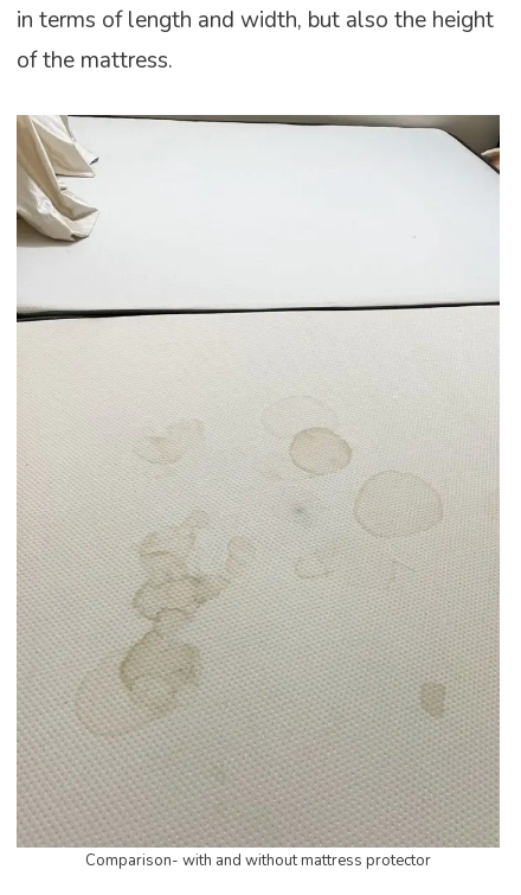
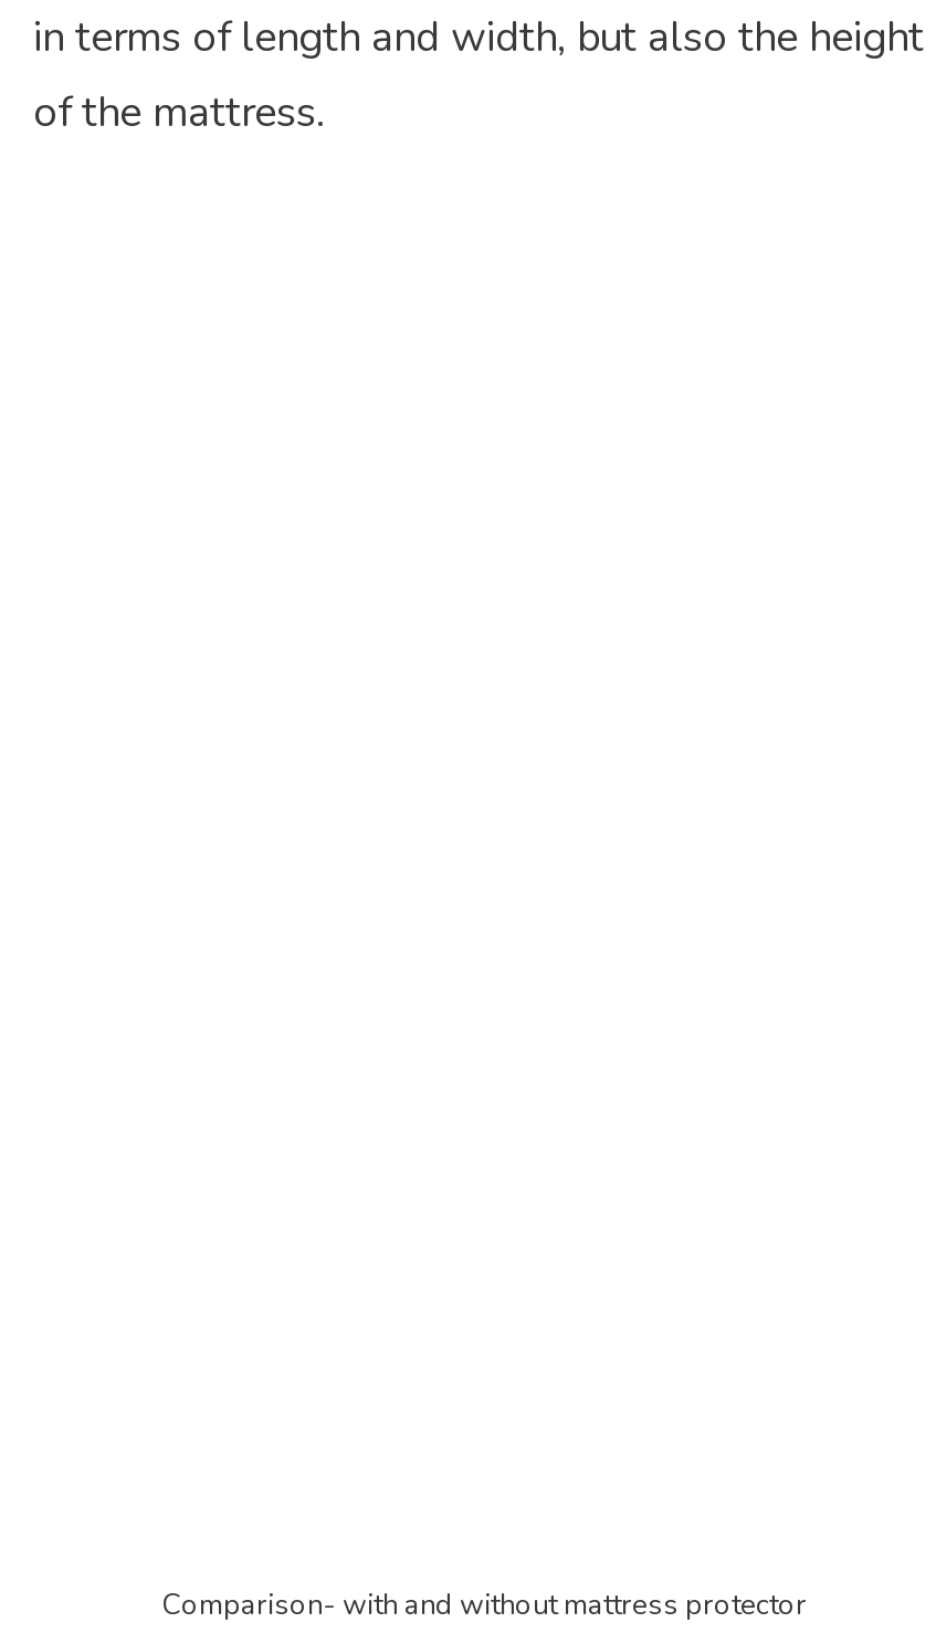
[15,114,501,849] [image] -> none

